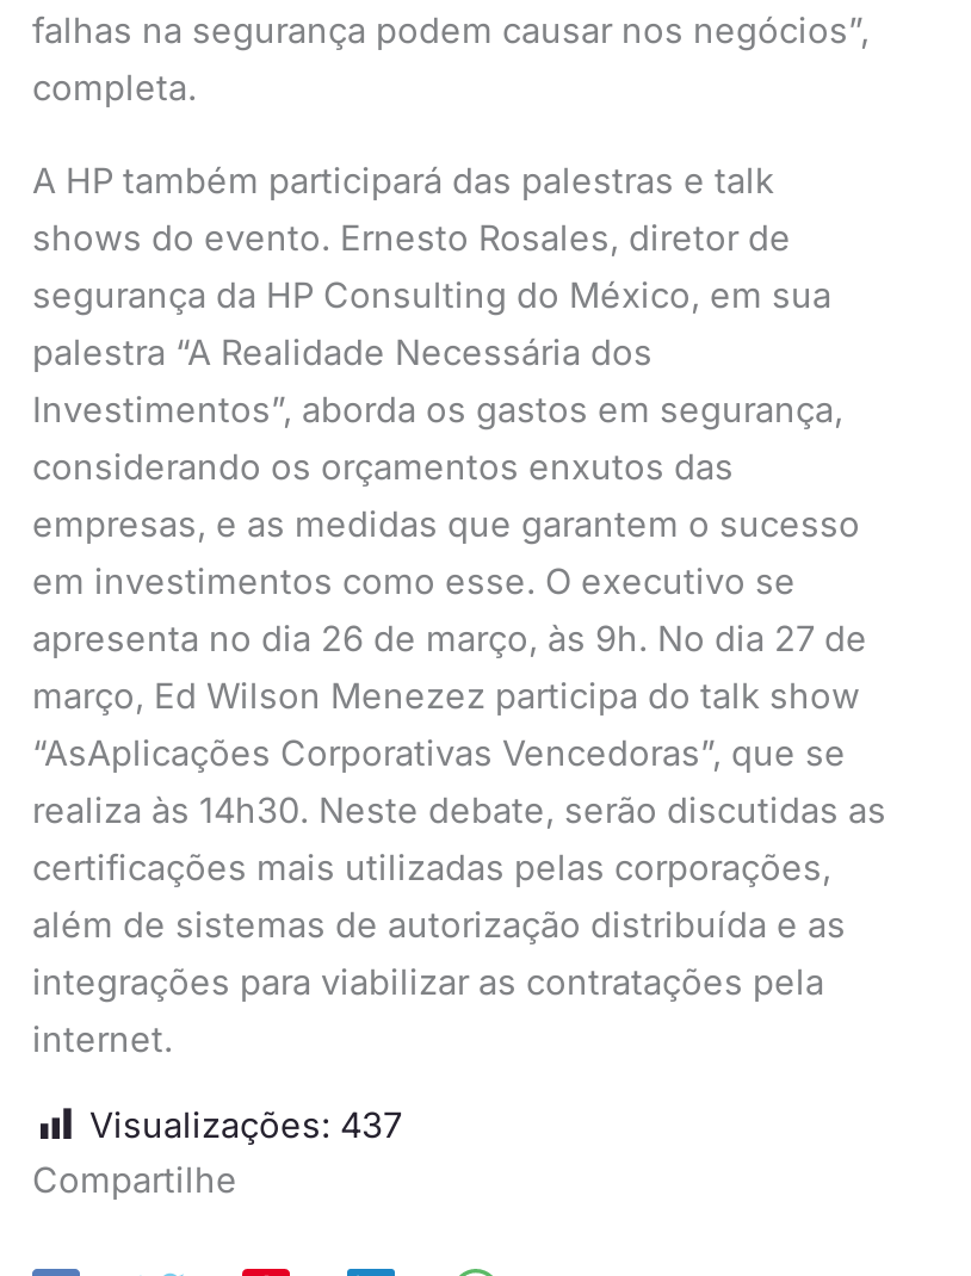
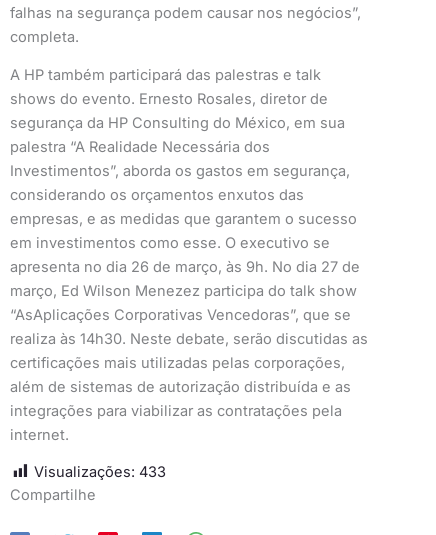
[89,1104,402,1147] Visualizações: 437 -> [34,463,166,481] Visualizações: 433

